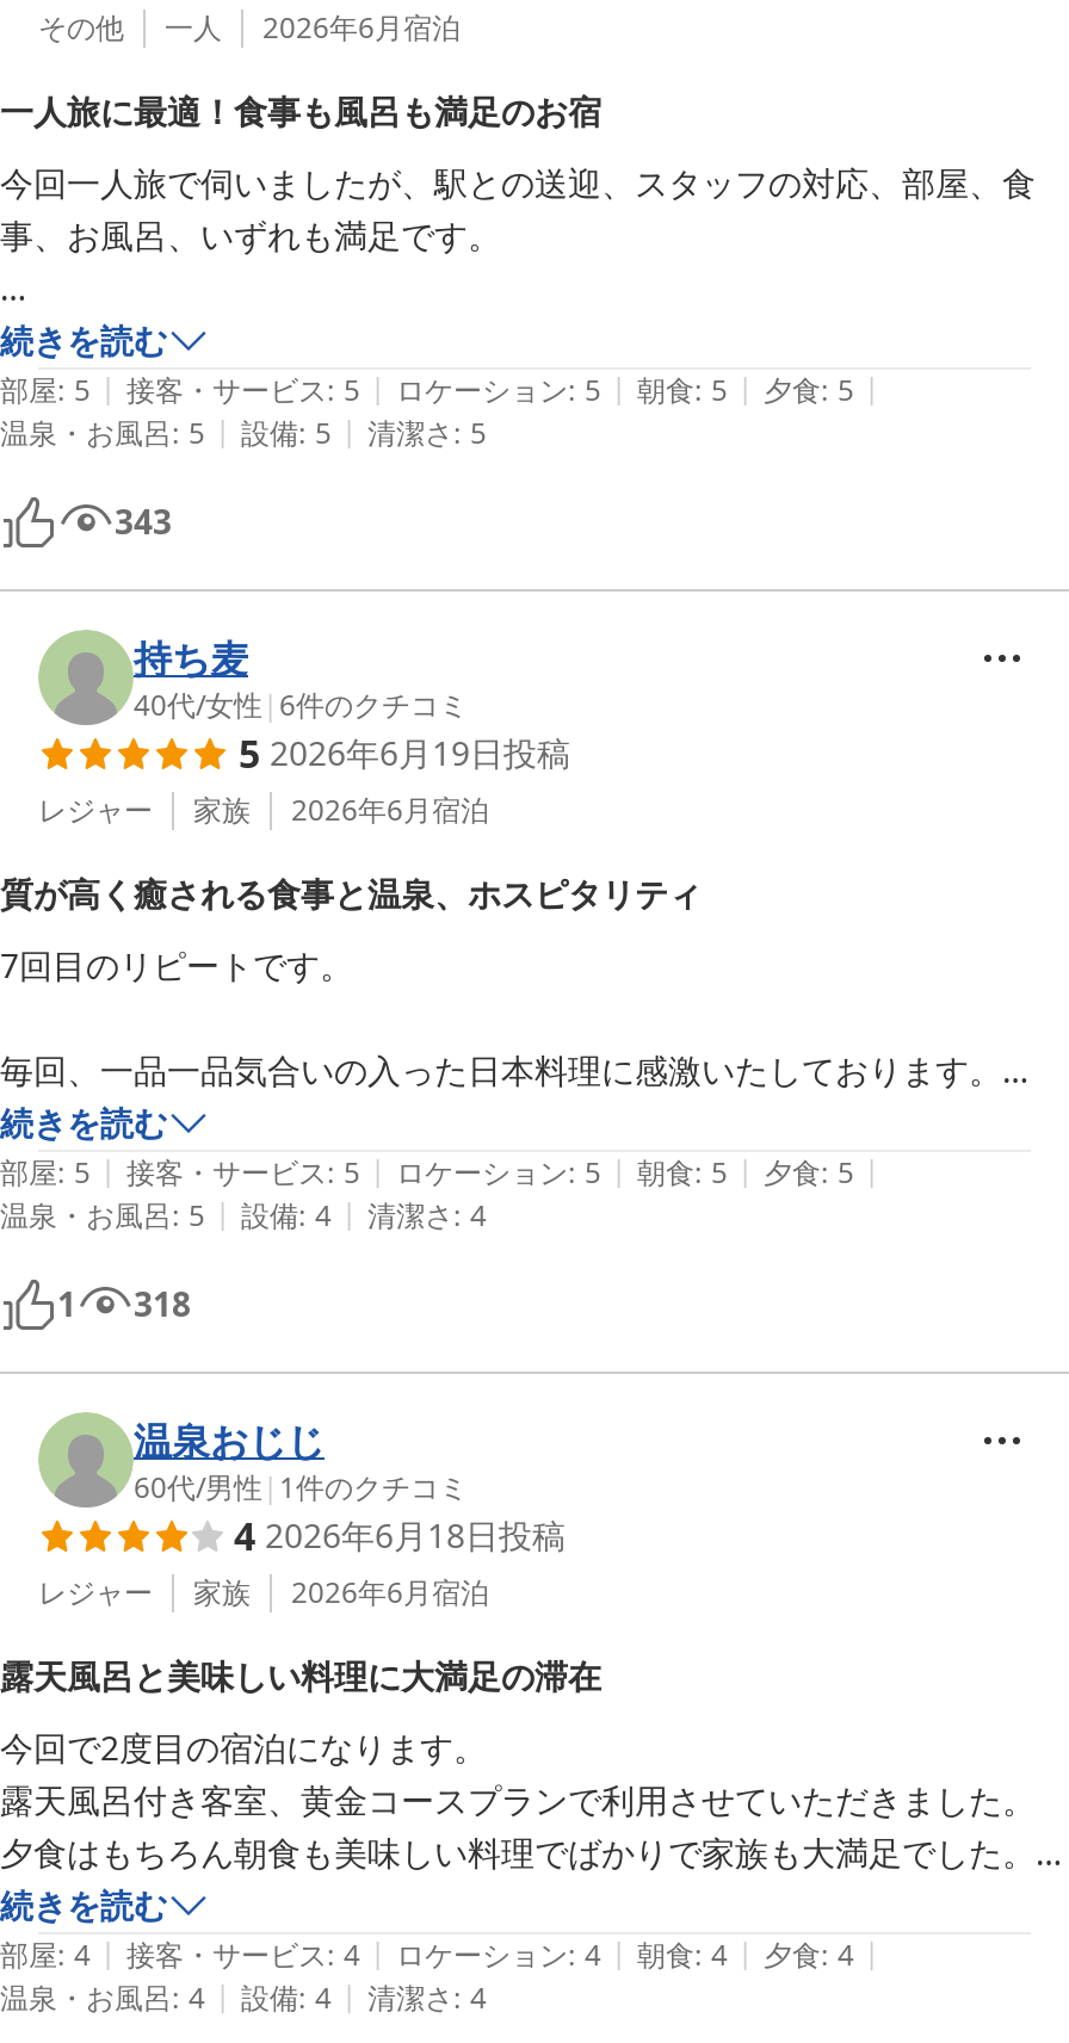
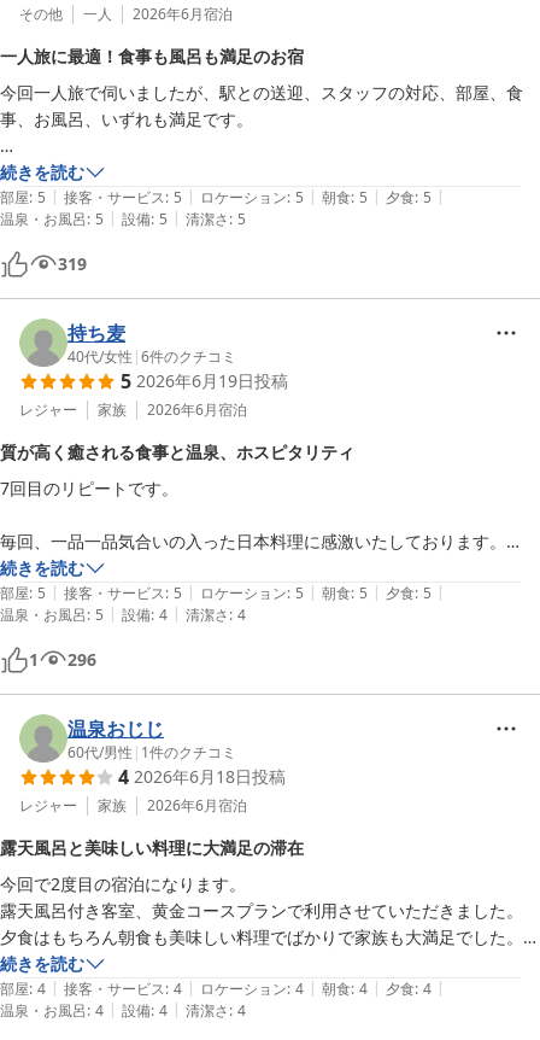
[115,499,172,544] 343 -> [58,252,87,275] 319
[57,1281,191,1326] 1 318 -> [29,648,96,671] 1 296

